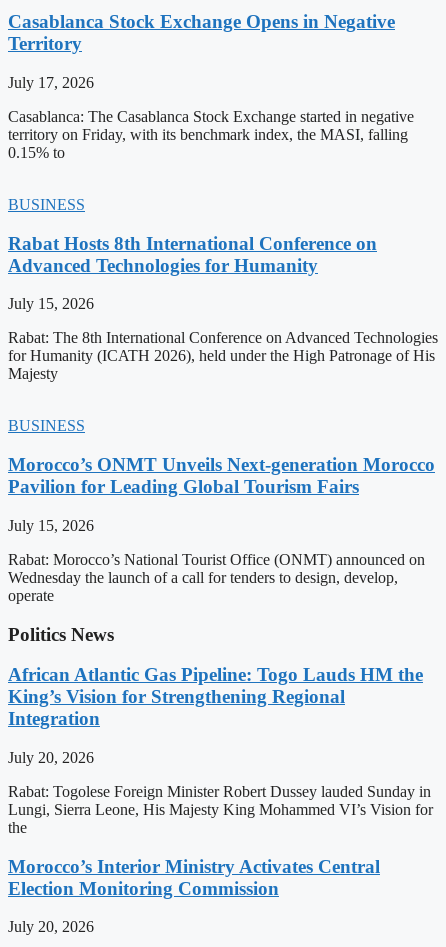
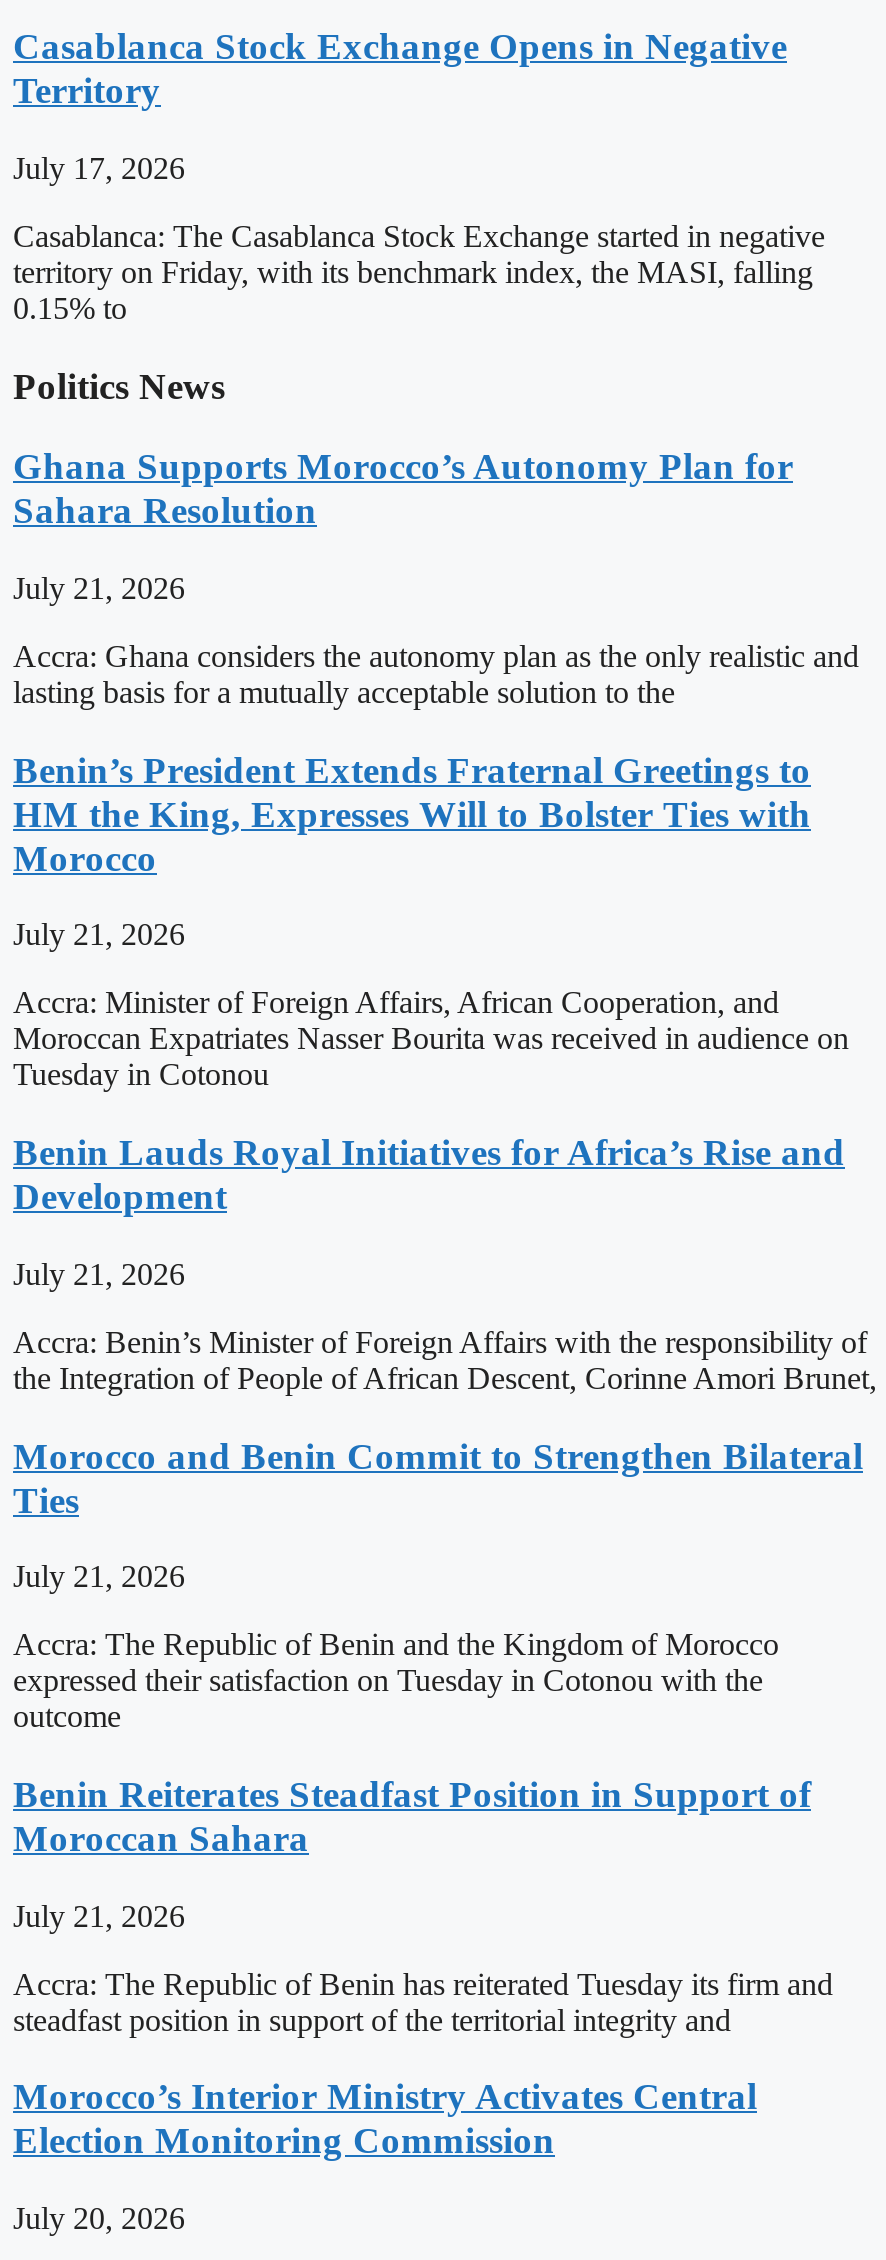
[8,196,438,604] BUSINESS | Rabat Hosts 8th International Conference on | Advanced Technologies for Humanity | July 15, 2026 | Rabat: The 8th International Conference on Advanced Technologies | for Humanity (ICATH 2026), held under the High Patronage of His | Majesty | BUSINESS | Morocco’s ONMT Unveils Next-generation Morocco | Pavilion for Leading Global Tourism Fairs | July 15, 2026 | Rabat: Morocco’s National Tourist Office (ONMT) announced on | Wednesday the launch of a call for tenders to design, develop, | operate -> none
moved [8,624,114,645] -> [13,364,225,406]: Politics News
[8,664,433,836] African Atlantic Gas Pipeline: Togo Lauds HM the | King’s Vision for Strengthening Regional | Integration | July 20, 2026 | Rabat: Togolese Foreign Minister Robert Dussey lauded Sunday in | Lungi, Sierra Leone, His Majesty King Mohammed VI’s Vision for | the -> [13,446,877,2037] Ghana Supports Morocco’s Autonomy Plan for | Sahara Resolution | July 21, 2026 | Accra: Ghana considers the autonomy plan as the only realistic and | lasting basis for a mutually acceptable solution to the | Benin’s President Extends Fraternal Greetings to | HM the King, Expresses Will to Bolster Ties with | Morocco | July 21, 2026 | Accra: Minister of Foreign Affairs, African Cooperation, and | Moroccan Expatriates Nasser Bourita was received in audience on | Tuesday in Cotonou | Benin Lauds Royal Initiatives for Africa’s Rise and | Development | July 21, 2026 | Accra: Benin’s Minister of Foreign Affairs with the responsibility of | the Integration of People of African Descent, Corinne Amori Brunet, | Morocco and Benin Commit to Strengthen Bilateral | Ties | July 21, 2026 | Accra: The Republic of Benin and the Kingdom of Morocco | expressed their satisfaction on Tuesday in Cotonou with the | outcome | Benin Reiterates Steadfast Position in Support of | Moroccan Sahara | July 21, 2026 | Accra: The Republic of Benin has reiterated Tuesday its firm and | steadfast position in support of the territorial integrity and

